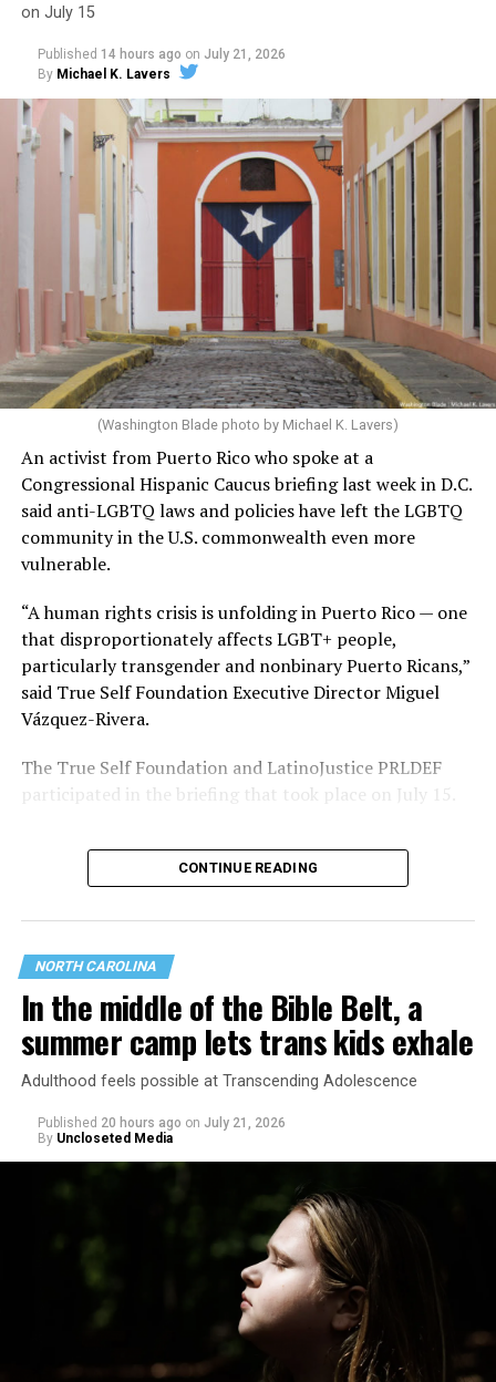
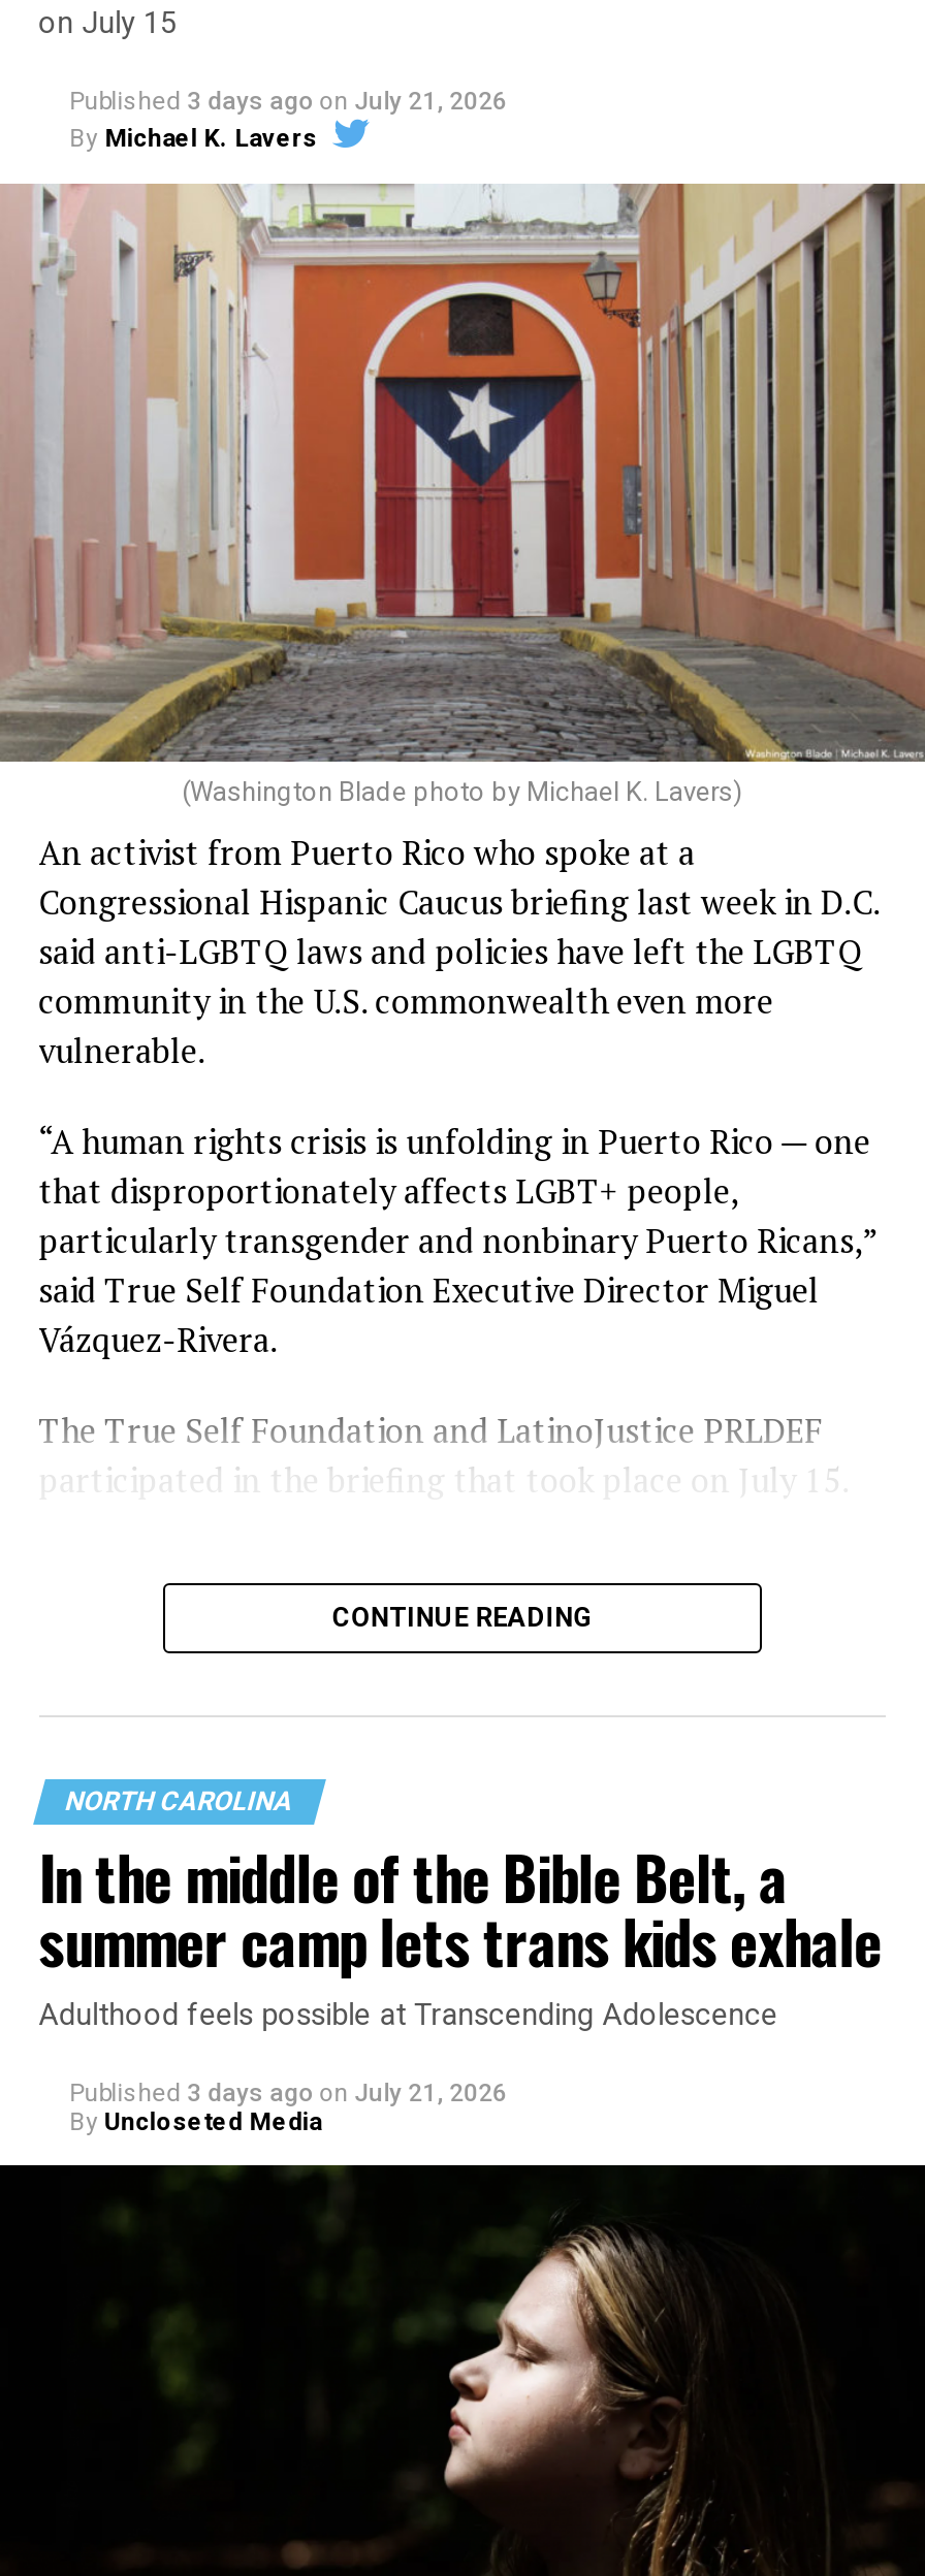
[37,47,285,62] Published 14 hours ago on July 21, 2026 -> [70,87,507,116] Published 3 days ago on July 21, 2026
[37,1115,285,1131] Published 20 hours ago on July 21, 2026 -> [70,2079,507,2107] Published 3 days ago on July 21, 2026

